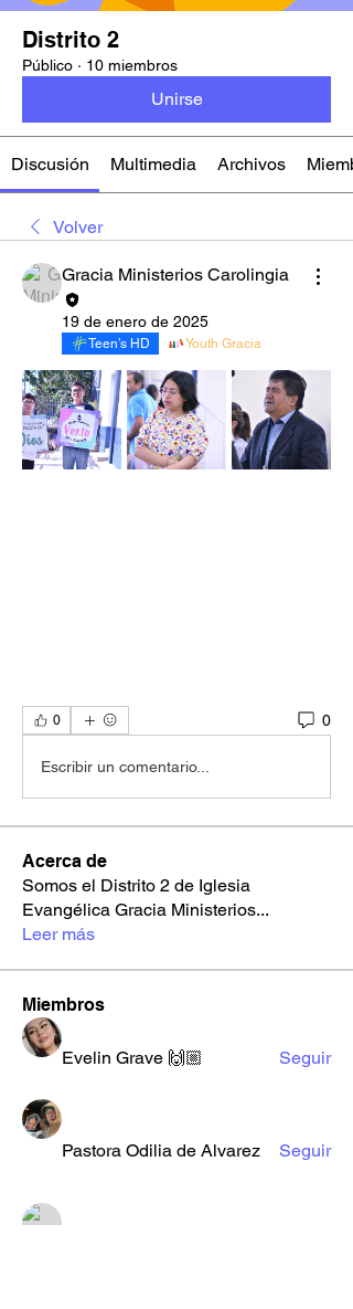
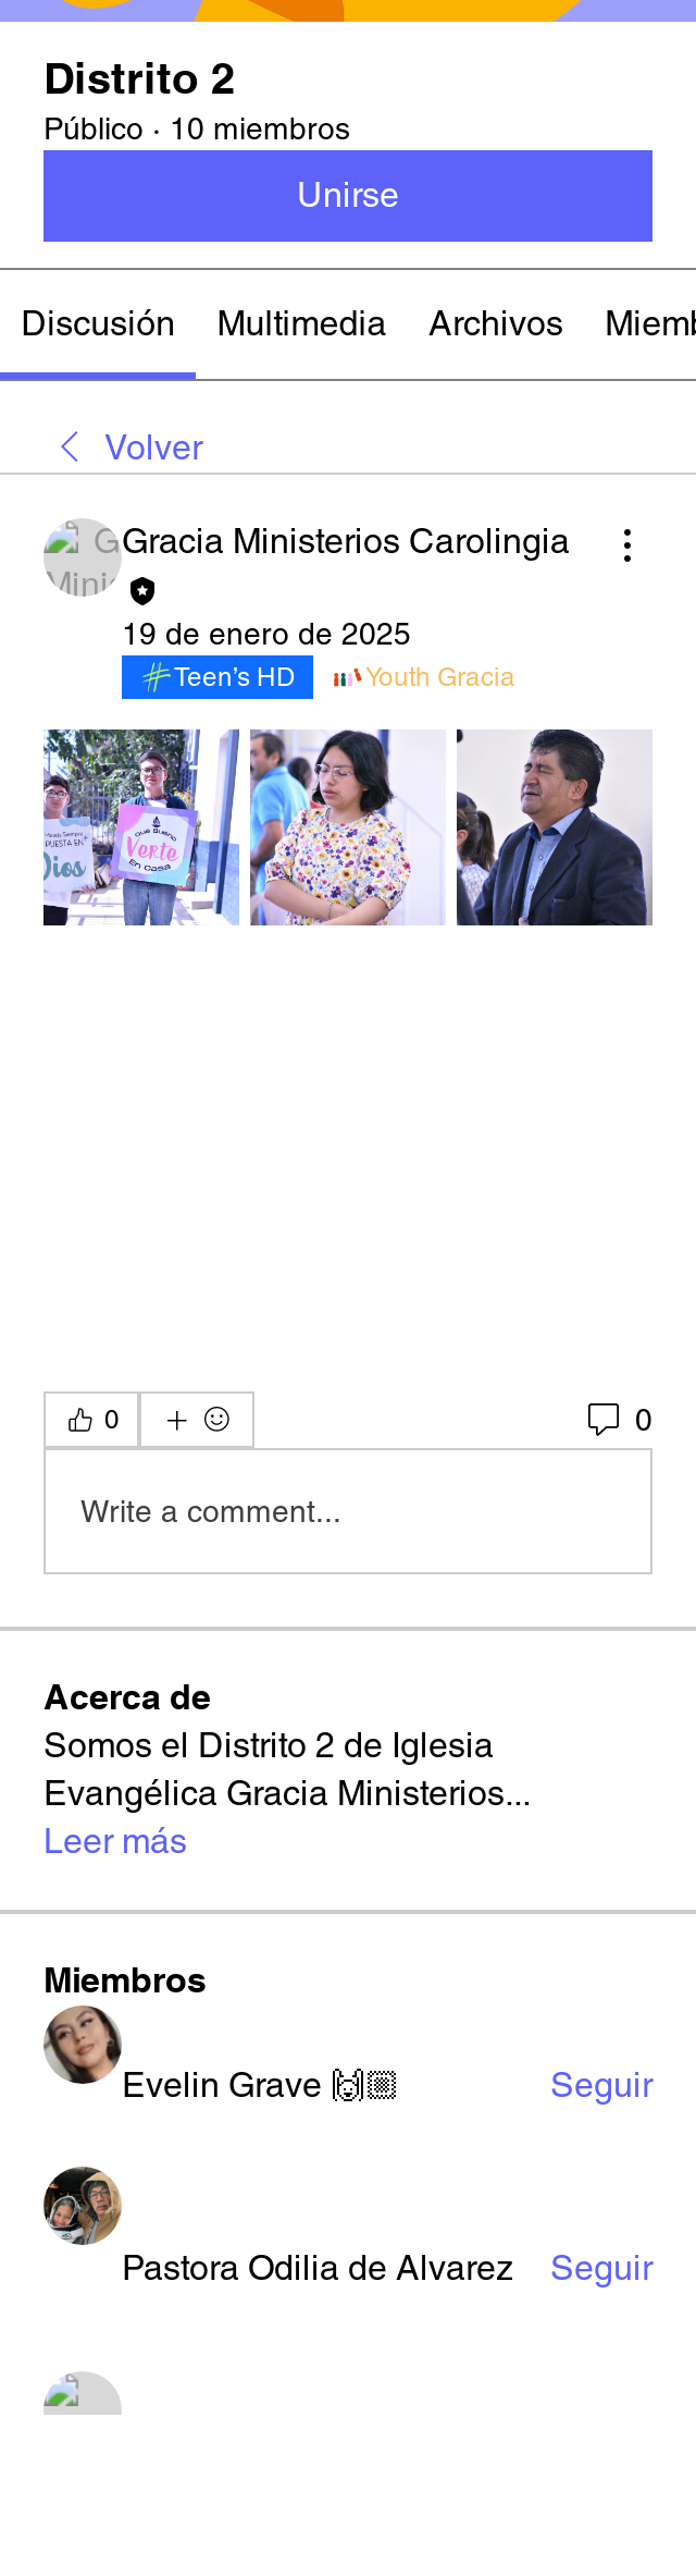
[41,757,210,775] Escribir un comentario... -> [80,1493,341,1528] Write a comment...

